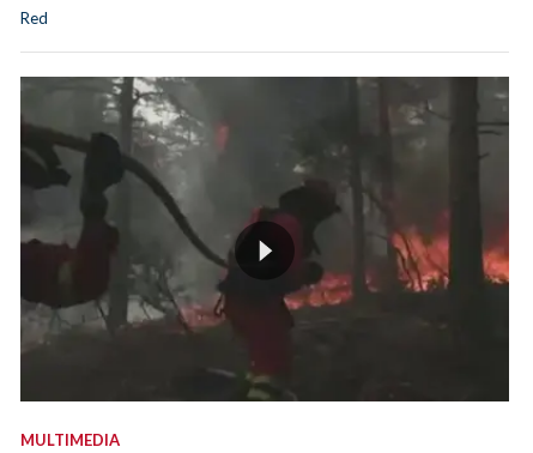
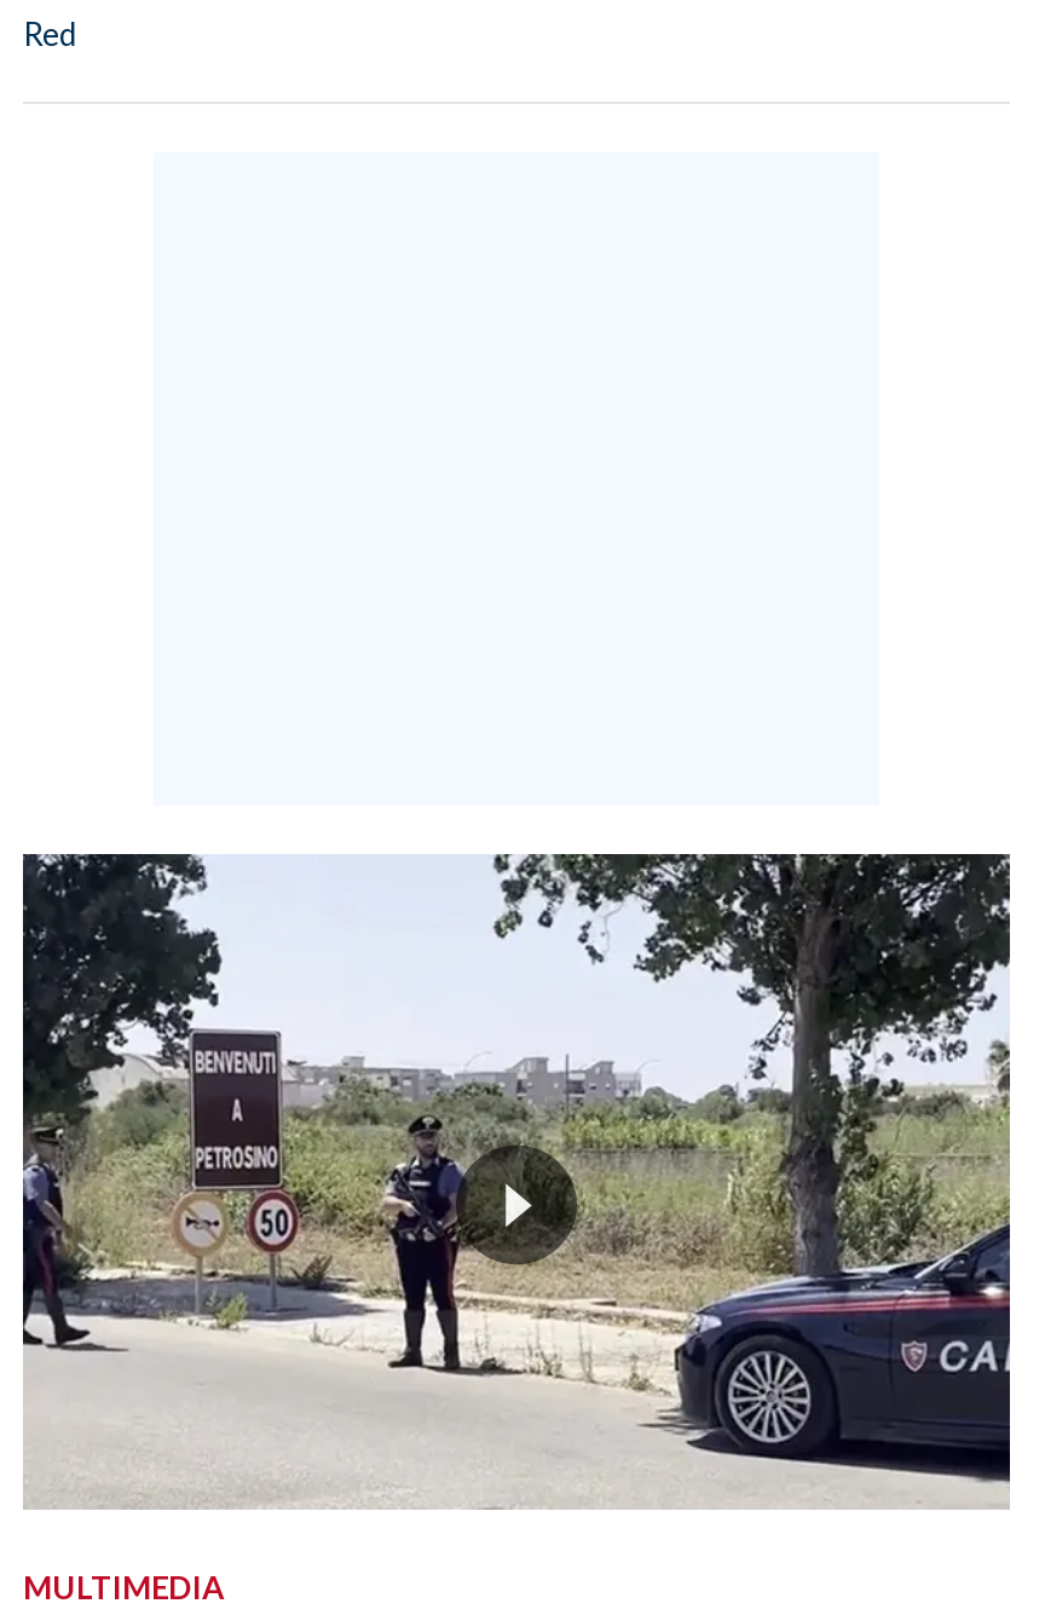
[19,75,510,403] [image] -> [23,853,1012,1511] [image]

